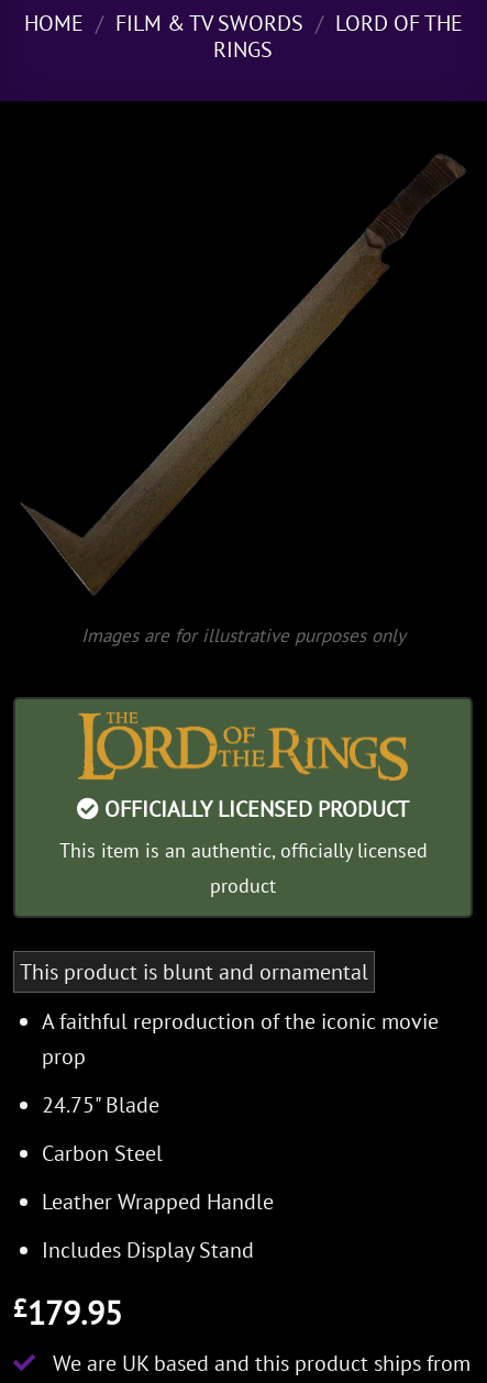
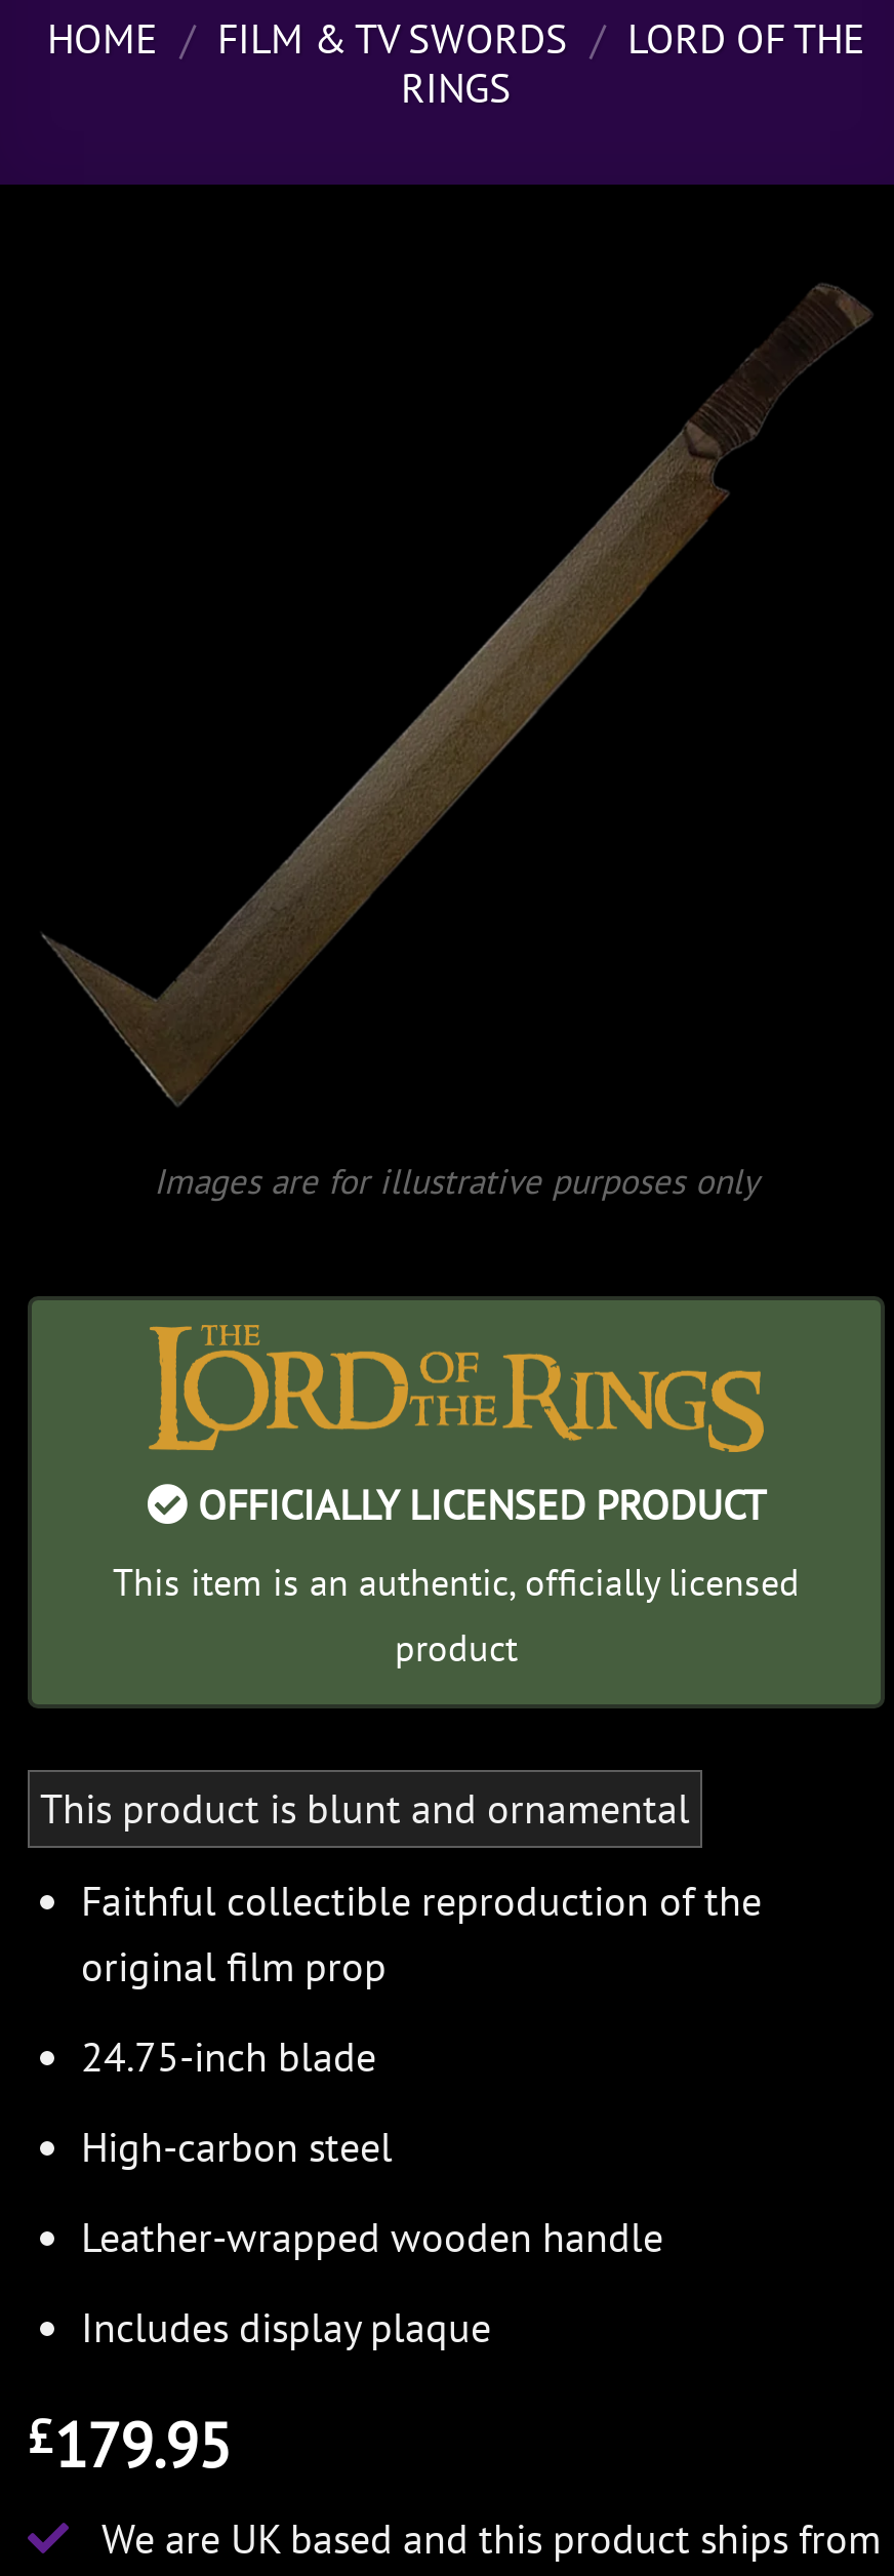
[42,1007,439,1071] A faithful reproduction of the iconic movie | prop -> [81,1875,762,1994] Faithful collectible reproduction of the | original film prop
[42,1091,159,1119] 24.75" Blade -> [81,2031,376,2084] 24.75-inch blade
[42,1139,163,1168] Carbon Steel -> [81,2121,393,2175] High-carbon steel
[42,1188,274,1216] Leather Wrapped Handle -> [81,2212,663,2265] Leather-wrapped wooden handle
[42,1236,254,1265] Includes Display Stand -> [81,2302,491,2355] Includes display plaque

